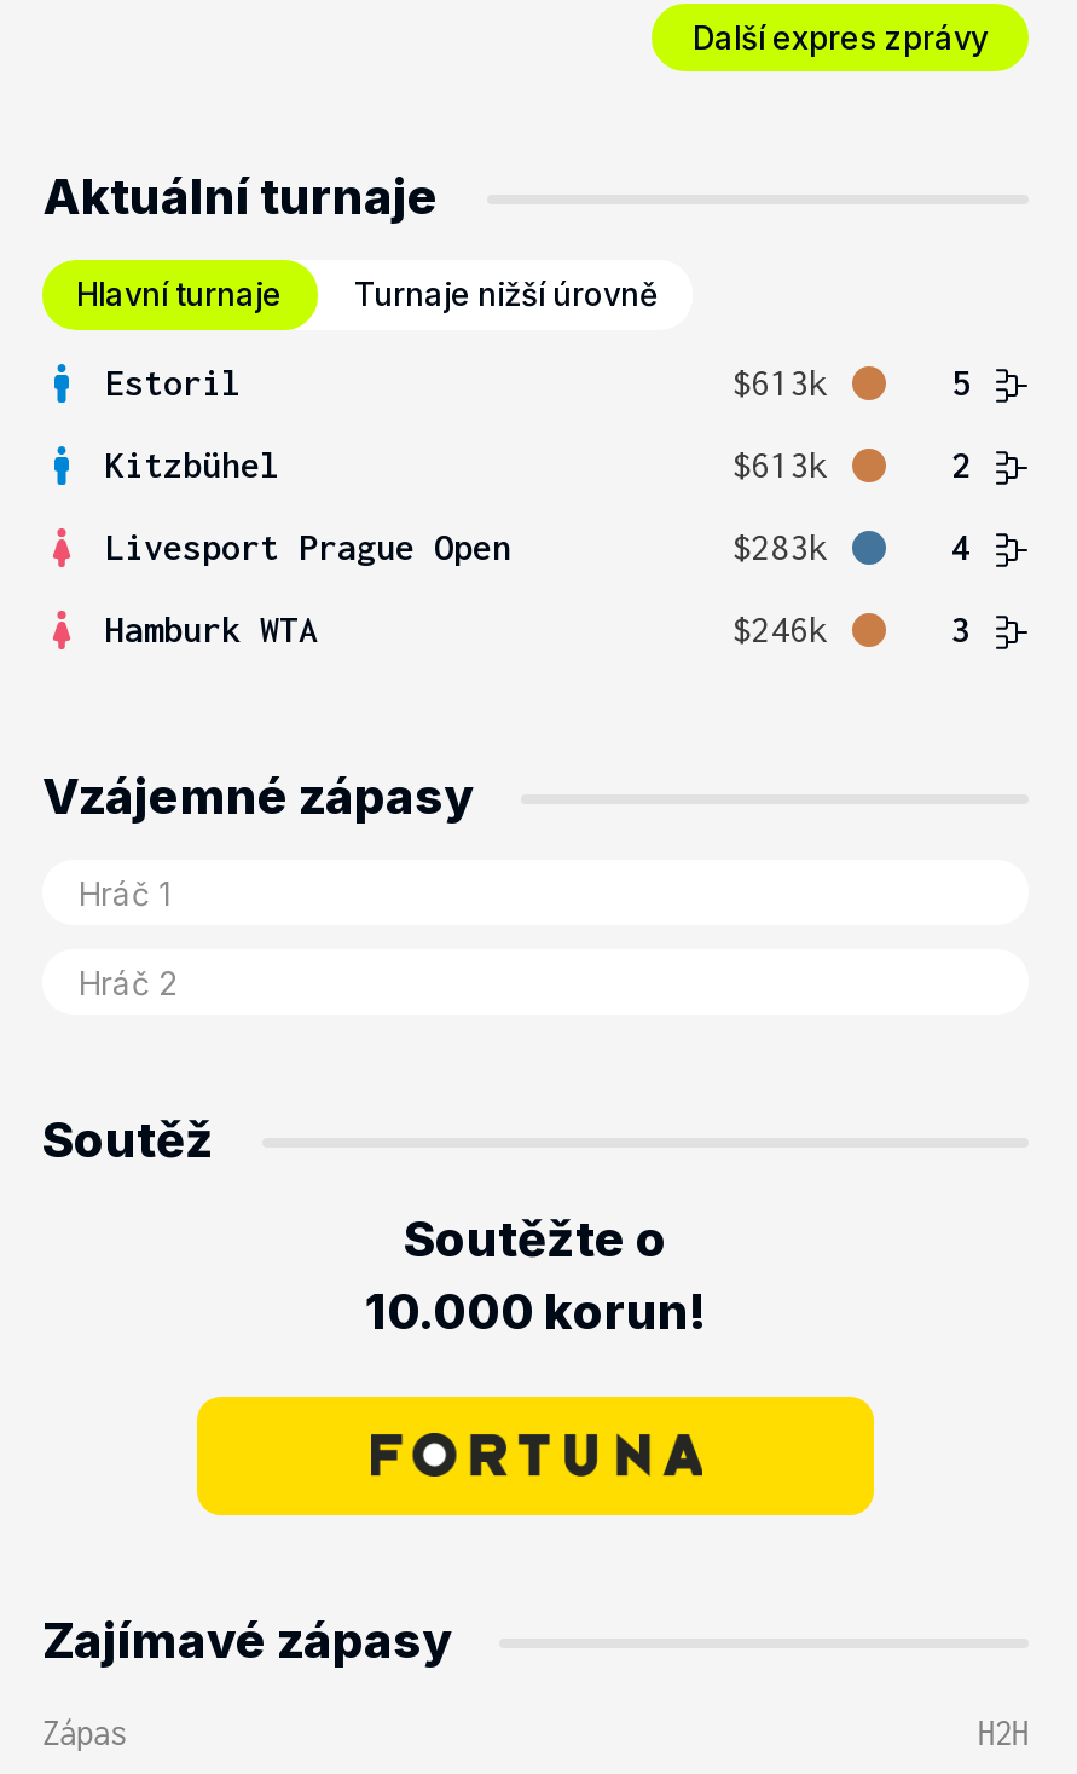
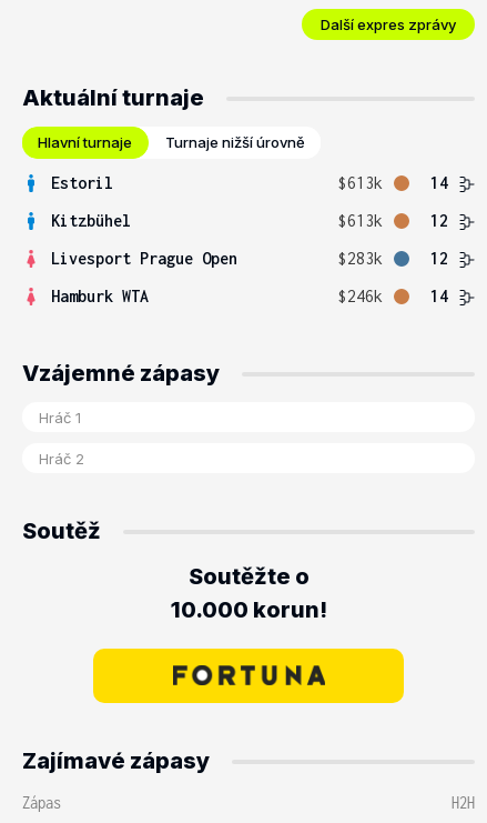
[951,362,971,403] 5 -> [430,173,448,192] 14
[951,444,971,485] 2 -> [430,211,448,230] 12
[951,526,971,567] 4 -> [430,249,448,268] 12
[951,608,971,649] 3 -> [430,287,448,305] 14

